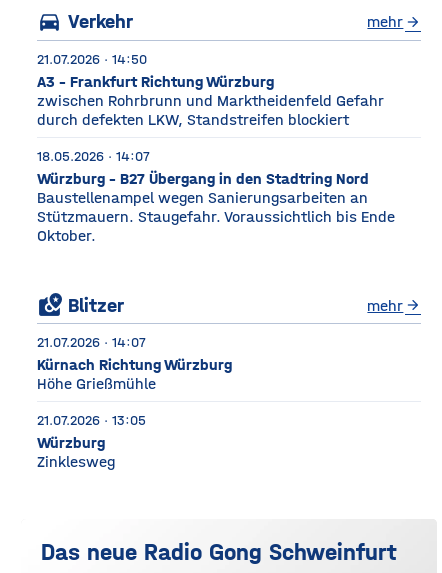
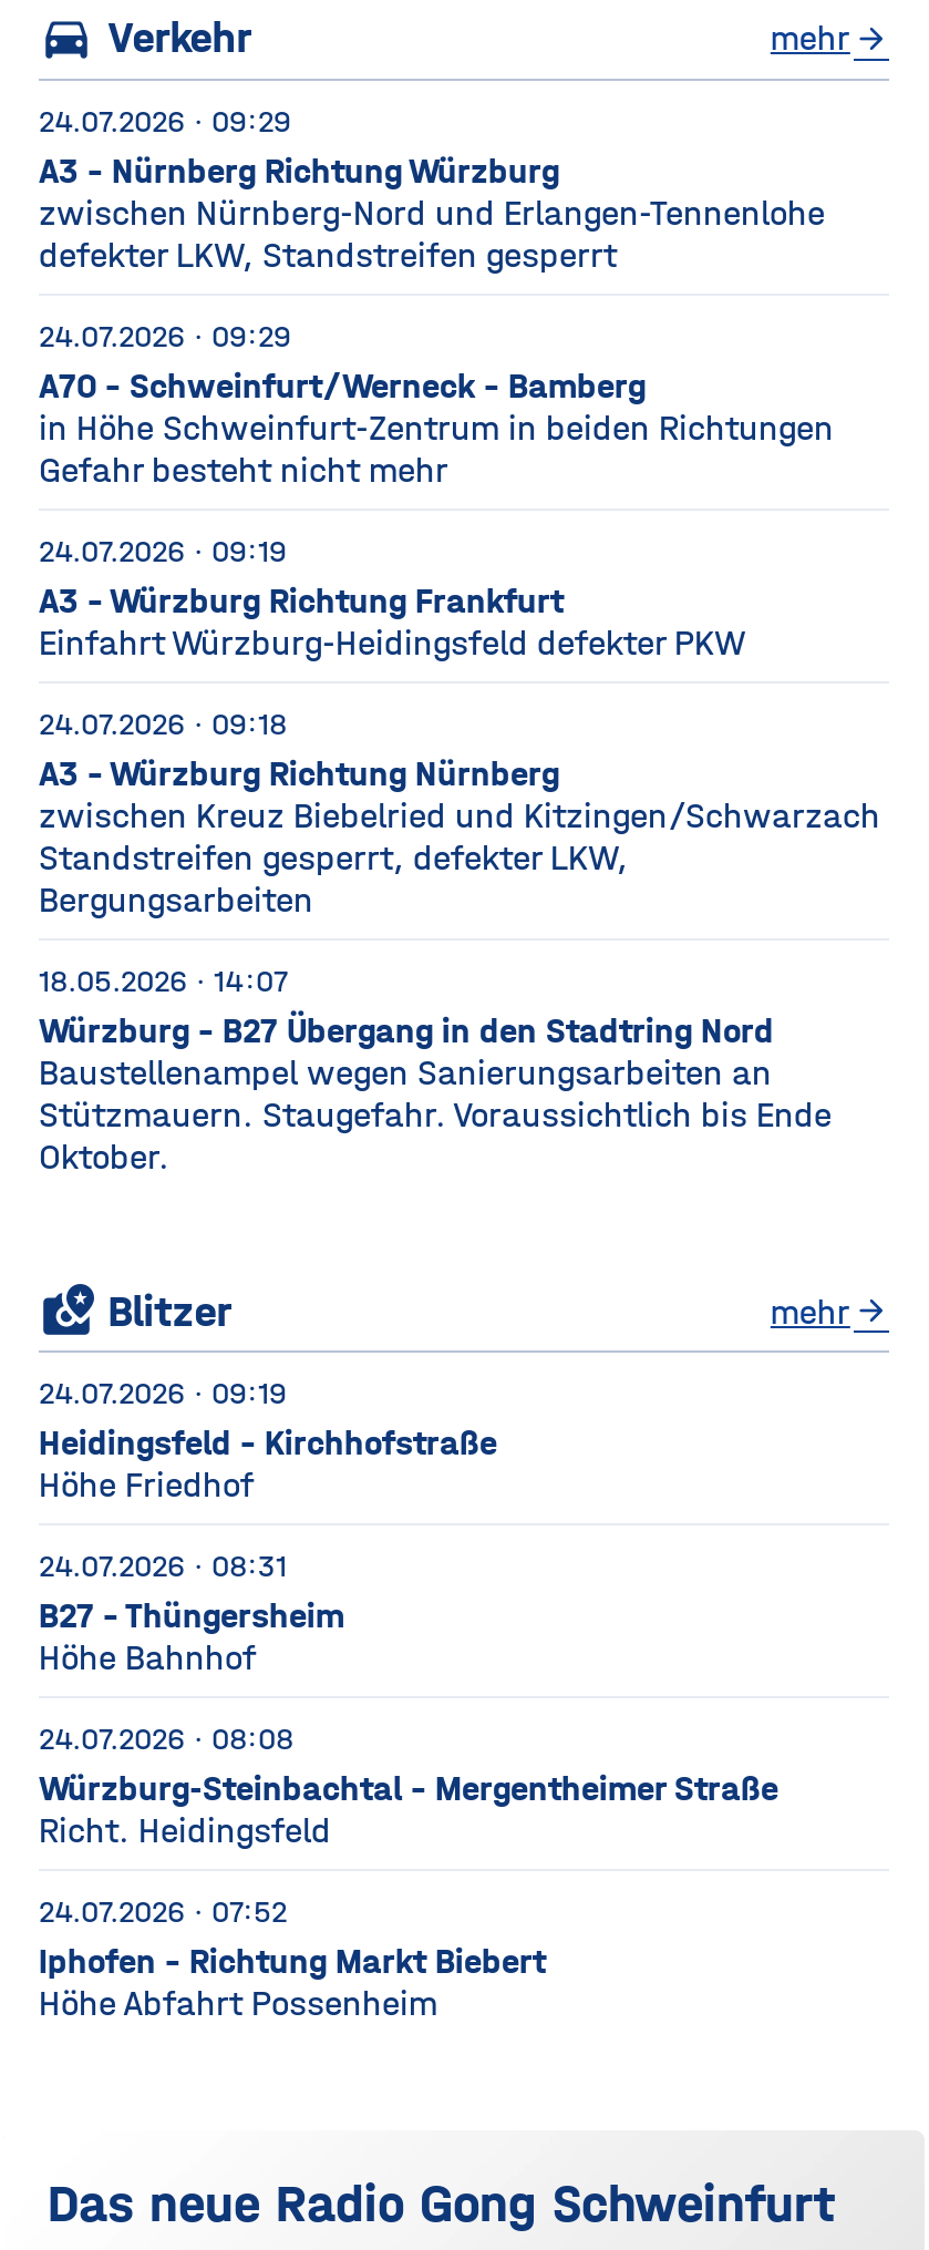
[37,51,383,129] 21.07.2026 · 14:50 | A3 - Frankfurt Richtung Würzburg | zwischen Rohrbrunn und Marktheidenfeld Gefahr | durch defekten LKW, Standstreifen blockiert -> [39,103,880,920] 24.07.2026 · 09:29 | A3 - Nürnberg Richtung Würzburg | zwischen Nürnberg-Nord und Erlangen-Tennenlohe | defekter LKW, Standstreifen gesperrt | 24.07.2026 · 09:29 | A70 - Schweinfurt/Werneck - Bamberg | in Höhe Schweinfurt-Zentrum in beiden Richtungen | Gefahr besteht nicht mehr | 24.07.2026 · 09:19 | A3 - Würzburg Richtung Frankfurt | Einfahrt Würzburg-Heidingsfeld defekter PKW | 24.07.2026 · 09:18 | A3 - Würzburg Richtung Nürnberg | zwischen Kreuz Biebelried und Kitzingen/Schwarzach | Standstreifen gesperrt, defekter LKW, | Bergungsarbeiten
[37,334,232,471] 21.07.2026 · 14:07 | Kürnach Richtung Würzburg | Höhe Grießmühle | 21.07.2026 · 13:05 | Würzburg | Zinklesweg -> [39,1376,778,2025] 24.07.2026 · 09:19 | Heidingsfeld - Kirchhofstraße | Höhe Friedhof | 24.07.2026 · 08:31 | B27 - Thüngersheim | Höhe Bahnhof | 24.07.2026 · 08:08 | Würzburg-Steinbachtal - Mergentheimer Straße | Richt. Heidingsfeld | 24.07.2026 · 07:52 | Iphofen - Richtung Markt Biebert | Höhe Abfahrt Possenheim

